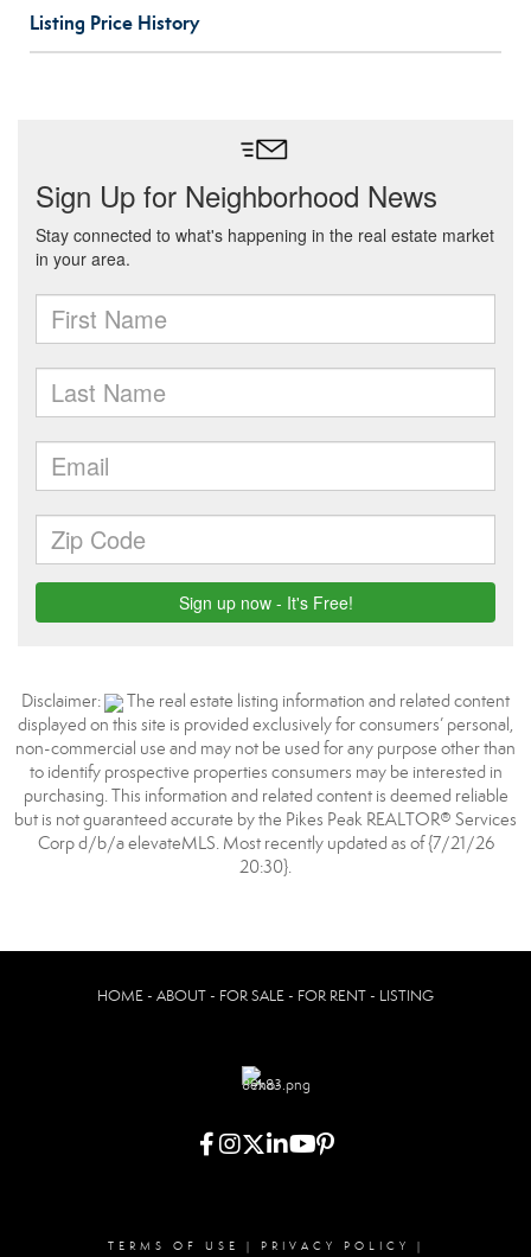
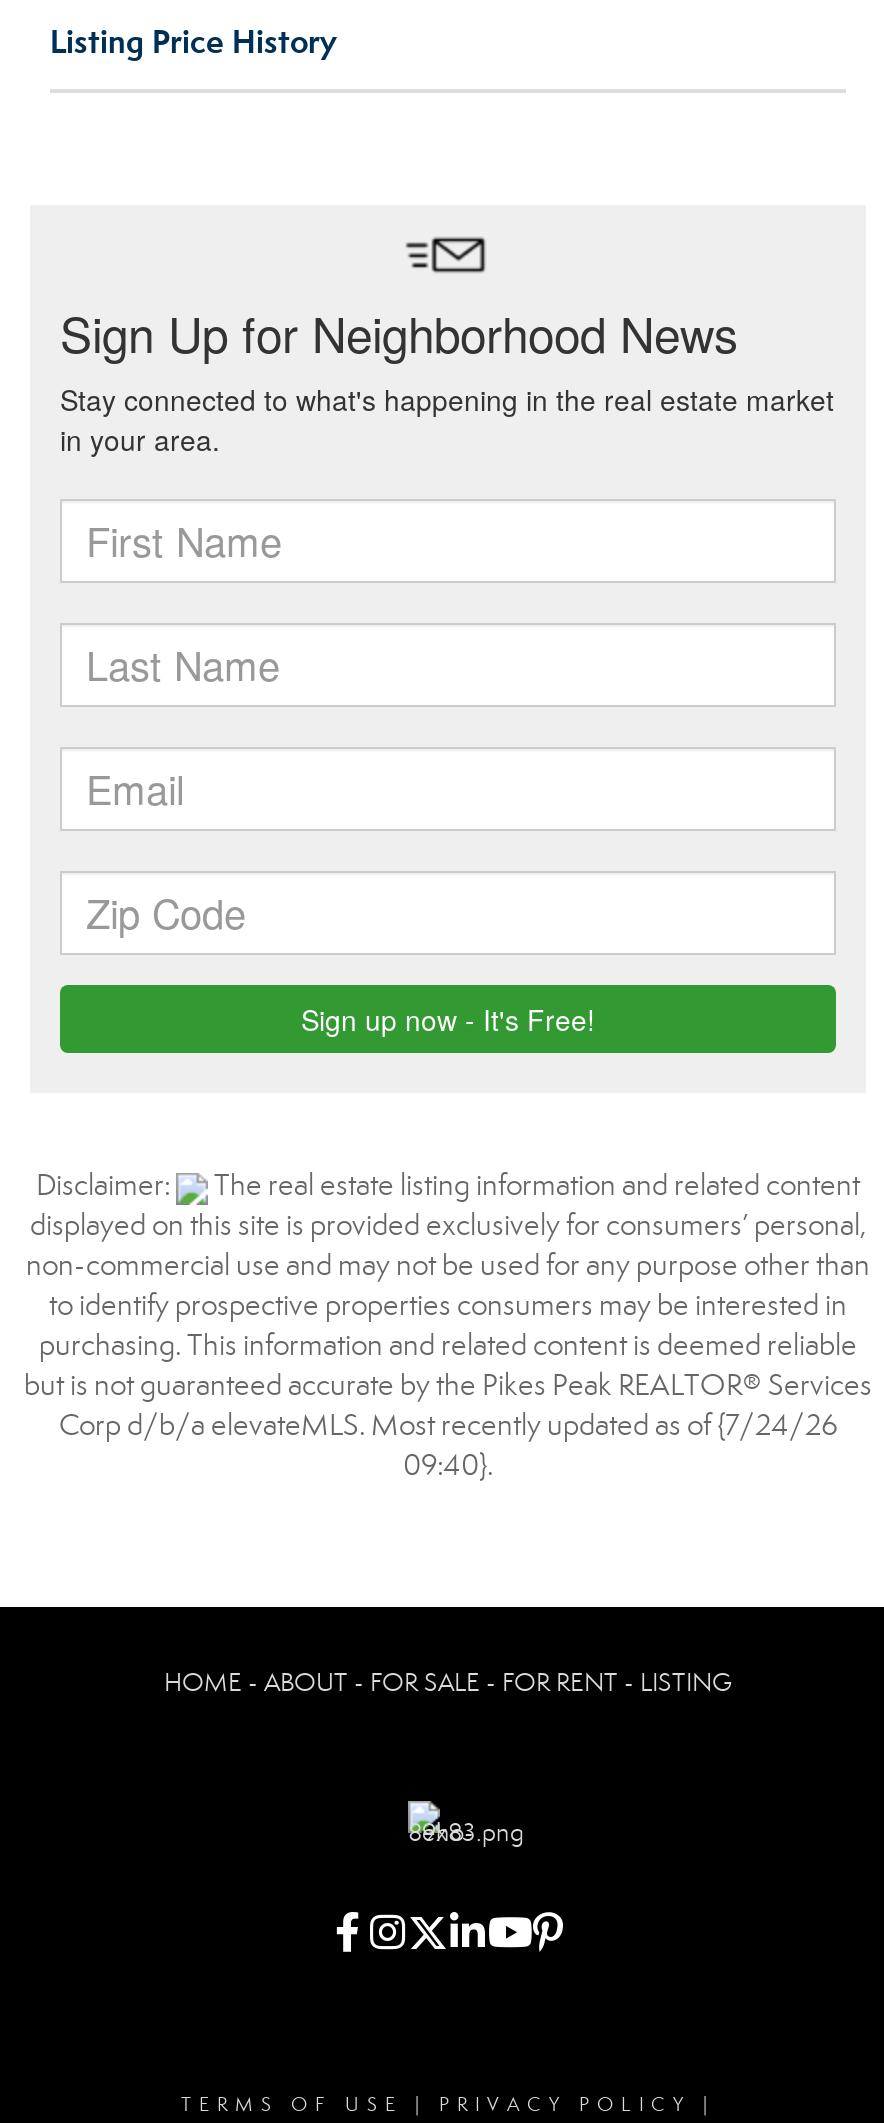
[37,832,494,854] Corp d/b/a elevateMLS. Most recently updated as of {7/21/26 -> [59,1407,837,1443] Corp d/b/a elevateMLS. Most recently updated as of {7/24/26
[239,856,292,878] 20:30}. -> [403,1447,493,1483] 09:40}.

